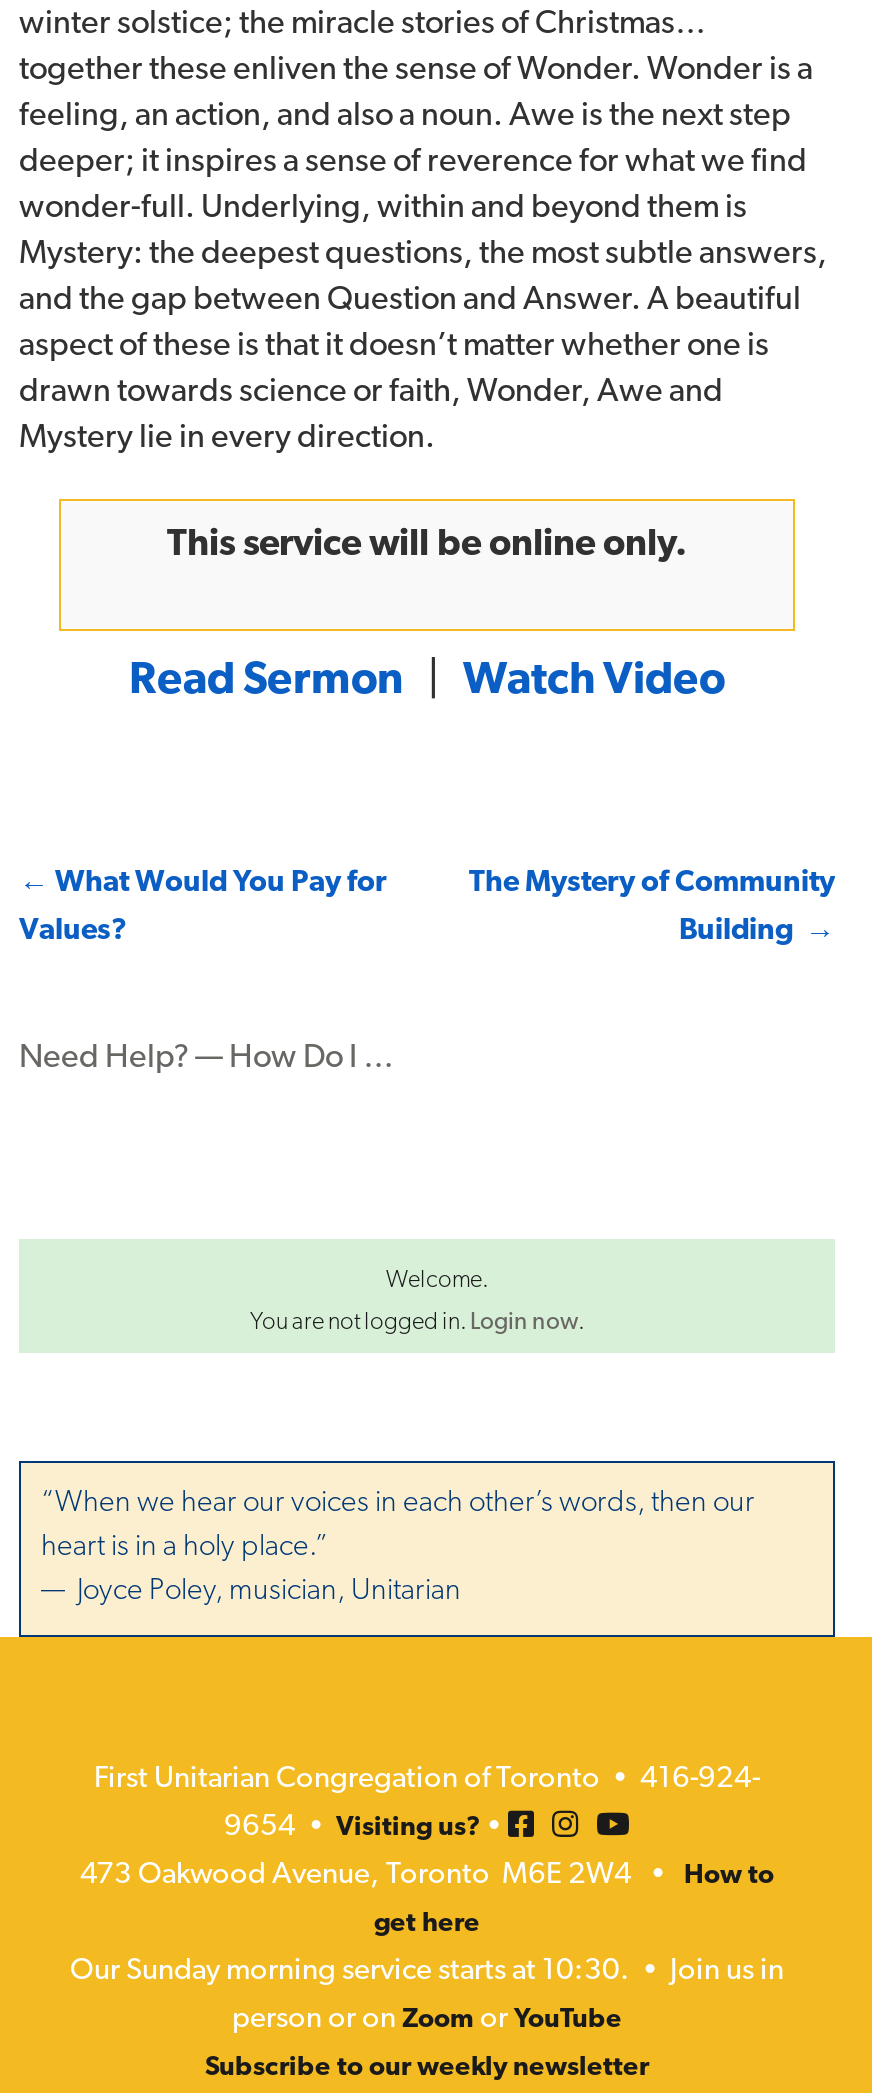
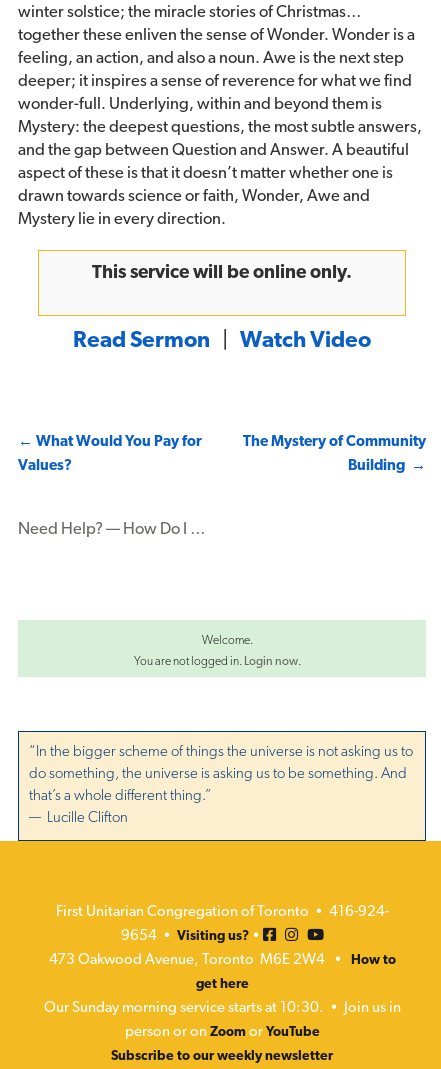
[41,1490,755,1608] “When we hear our voices in each other’s words, then our | heart is in a holy place.” | — Joyce Poley, musician, Unitarian -> [29,745,413,826] “In the bigger scheme of things the universe is not asking us to | do something, the universe is asking us to be something. And | that’s a whole different thing.” | — Lucille Clifton

